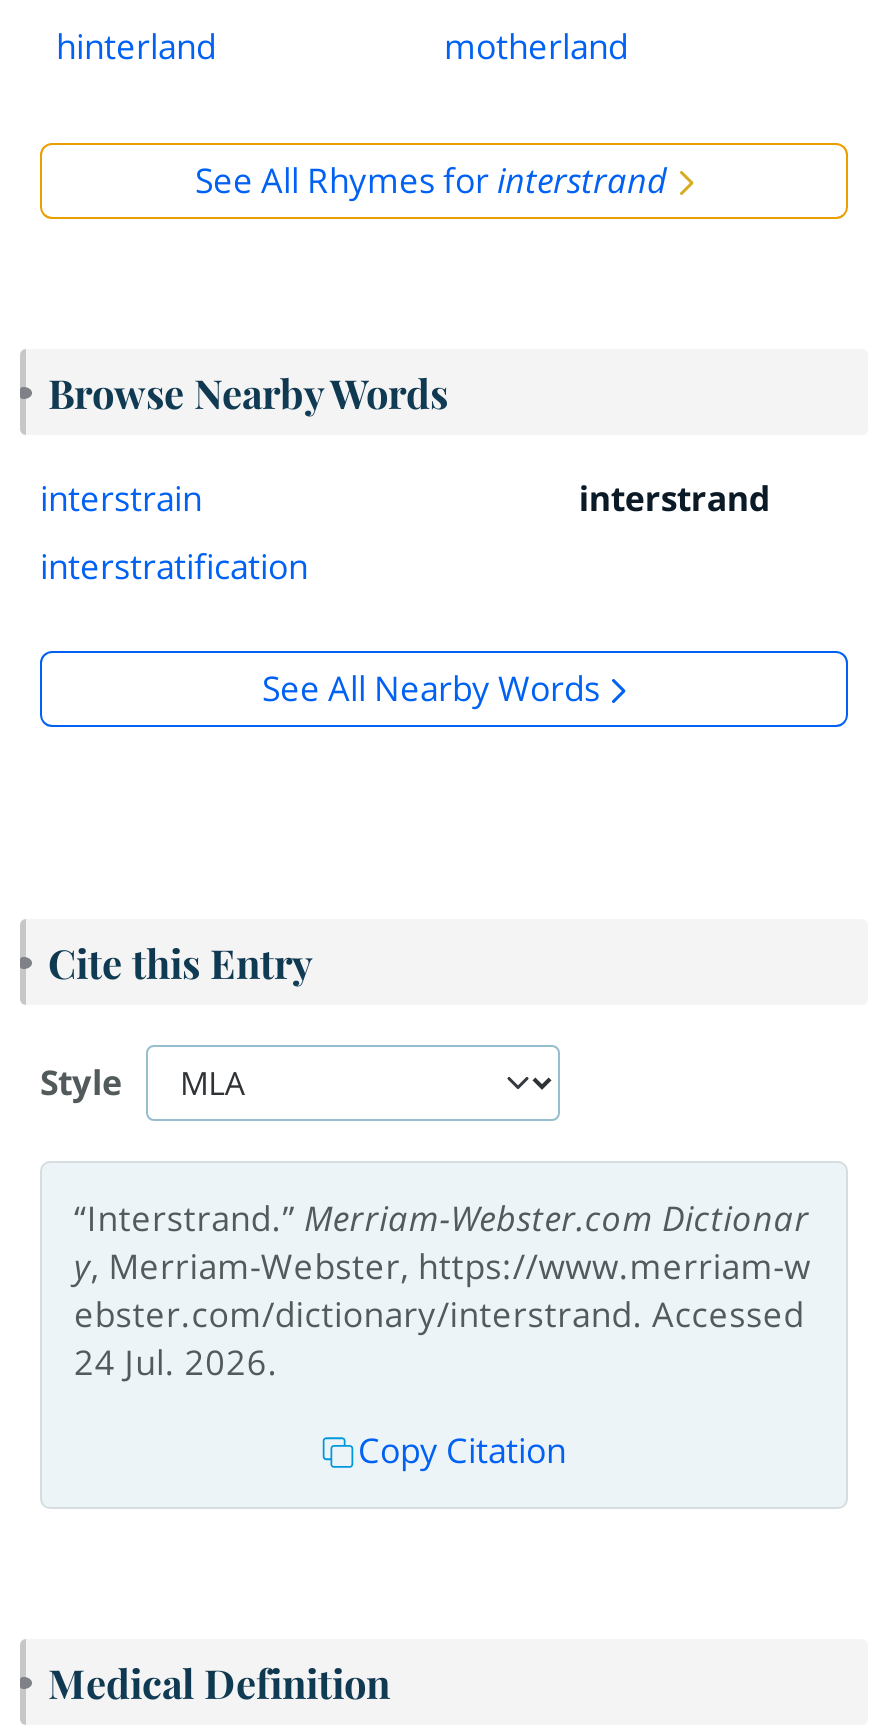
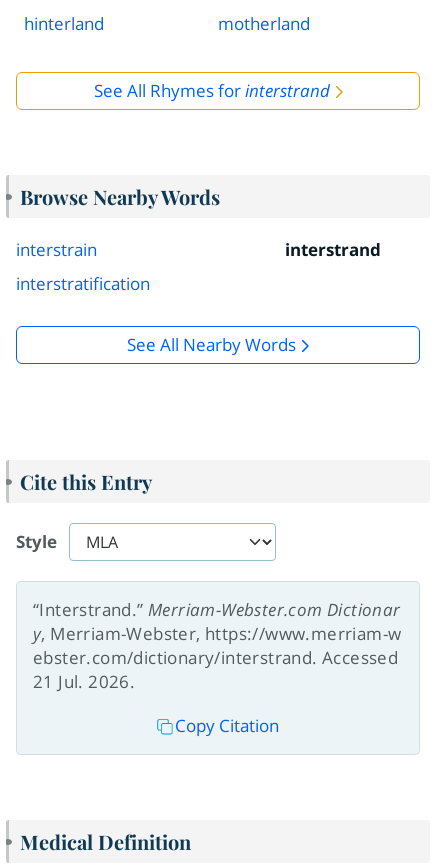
[74,1339,278,1385] 24 Jul. 2026. -> [33,670,135,693] 21 Jul. 2026.

